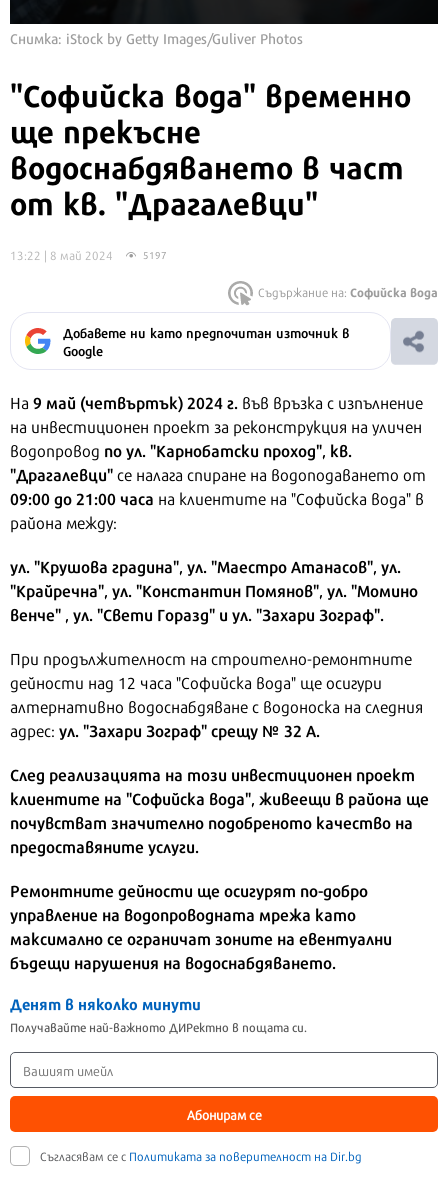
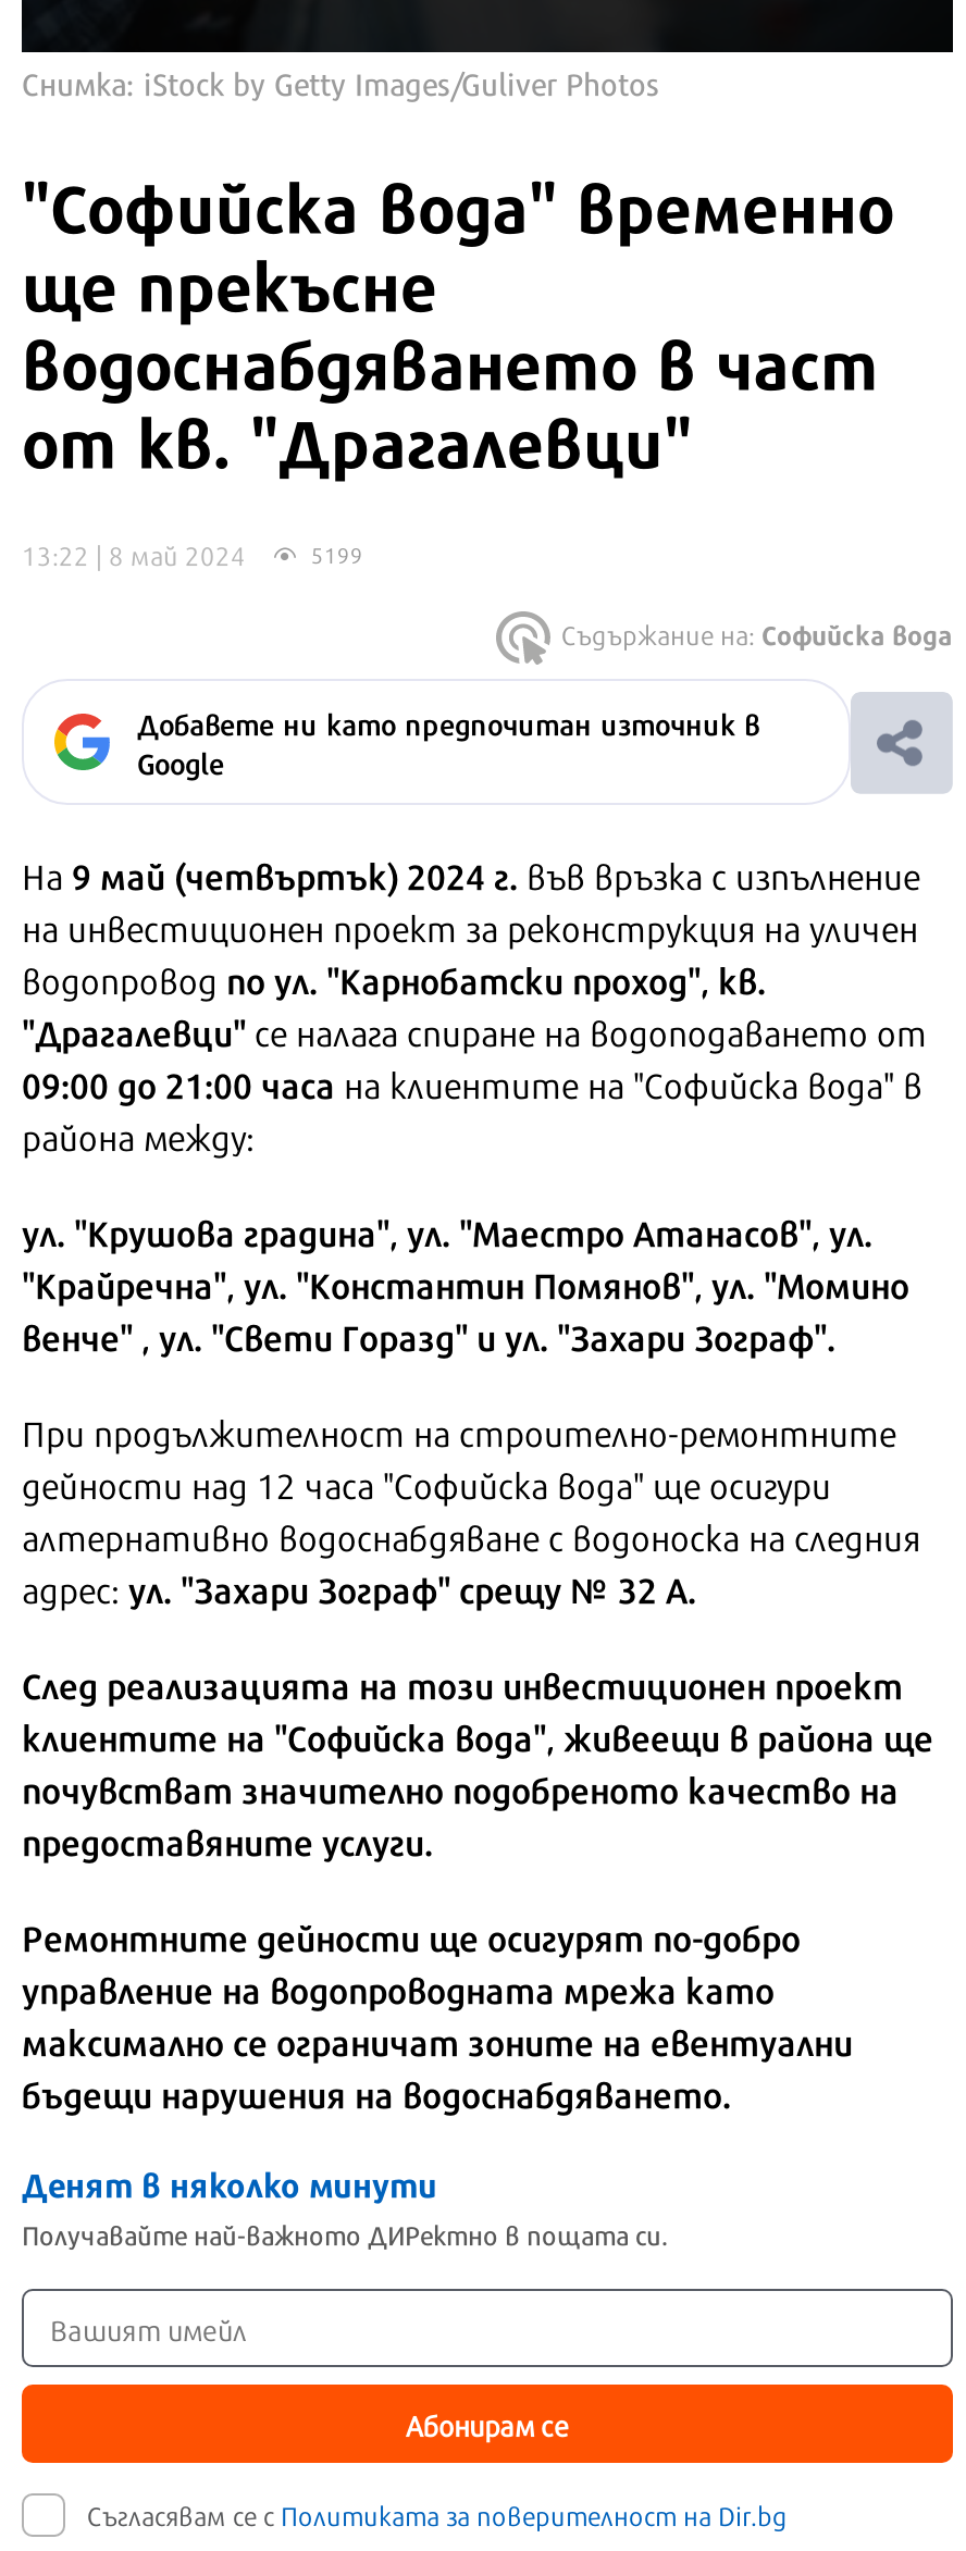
[143,247,167,262] 5197 -> [311,537,363,570] 5199

